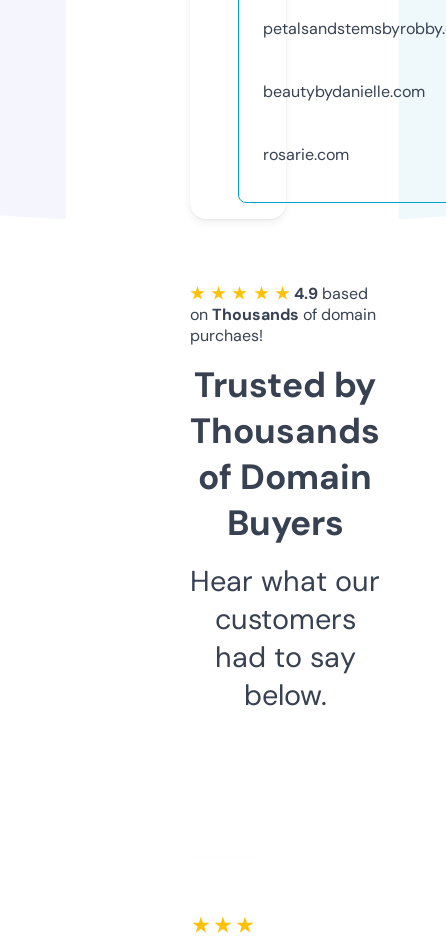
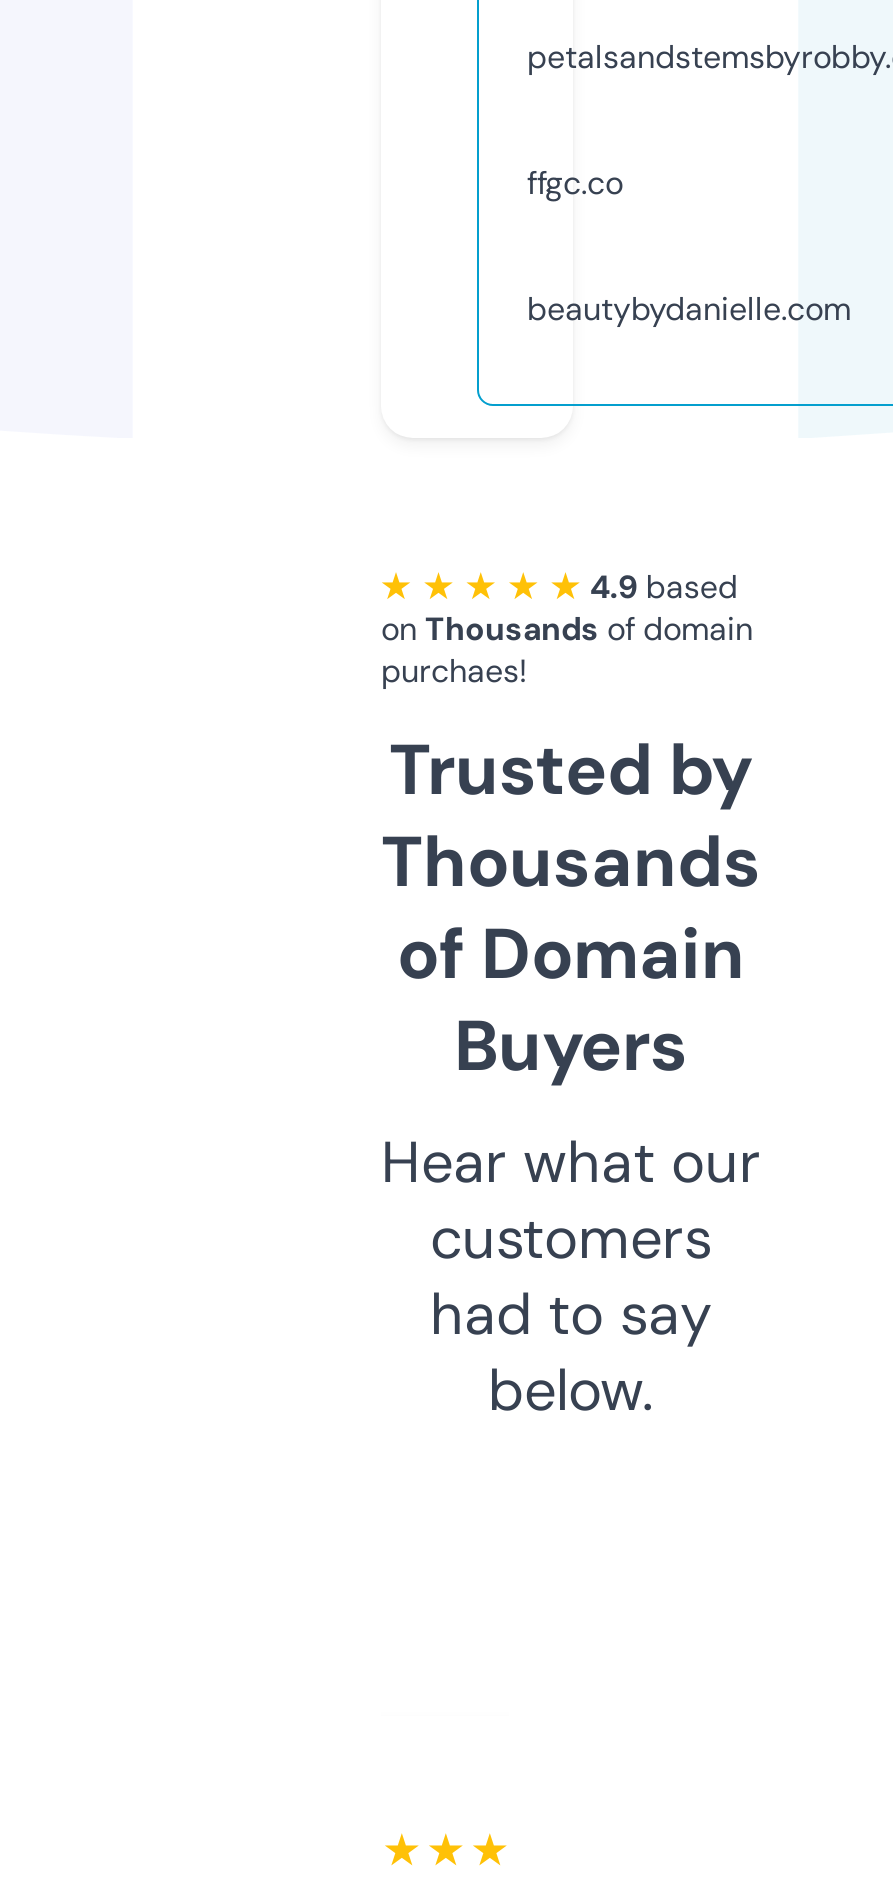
none -> [527,162,623,204] ffgc.co
moved [263,81,425,102] -> [527,288,851,330]: beautybydanielle.com
[263,144,349,165] rosarie.com -> none

